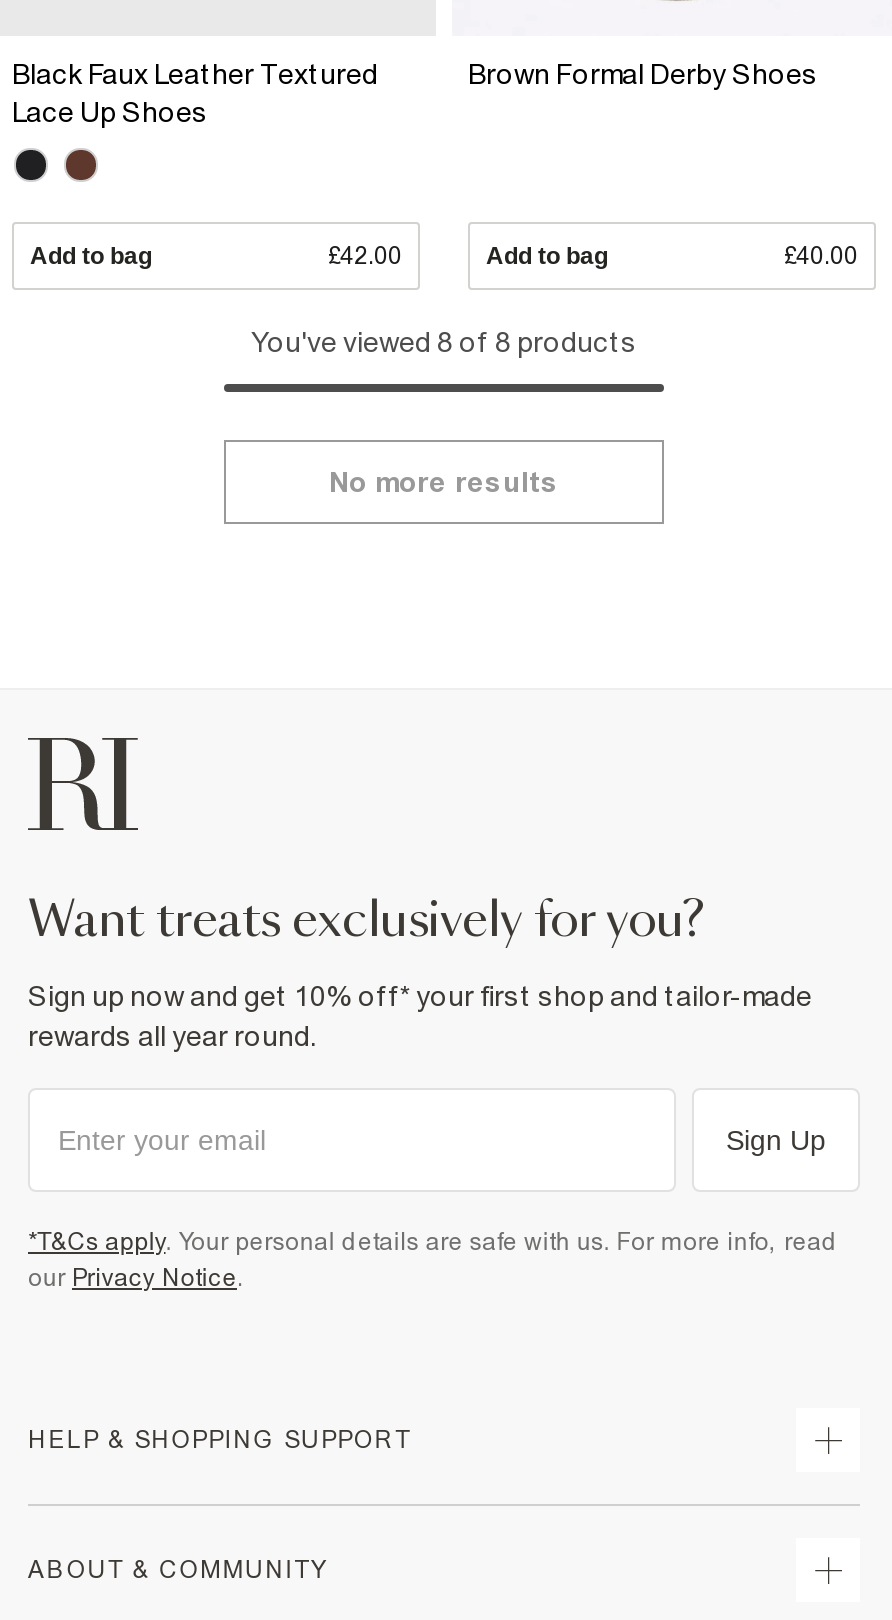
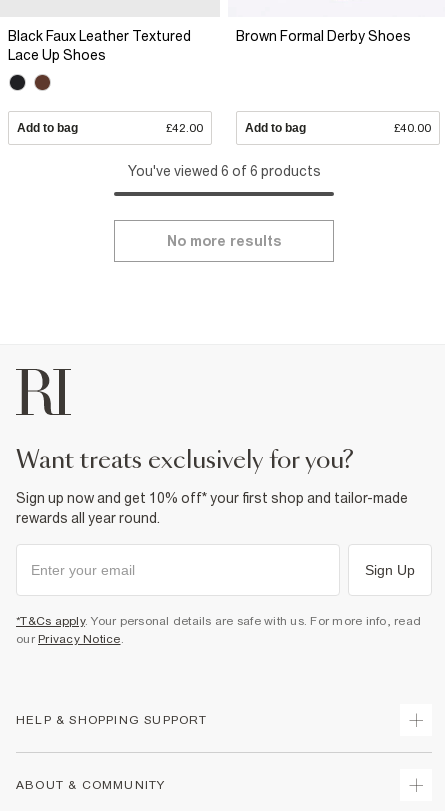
[251,325,637,357] You've viewed 8 of 8 products -> [127,163,320,179] You've viewed 6 of 6 products

